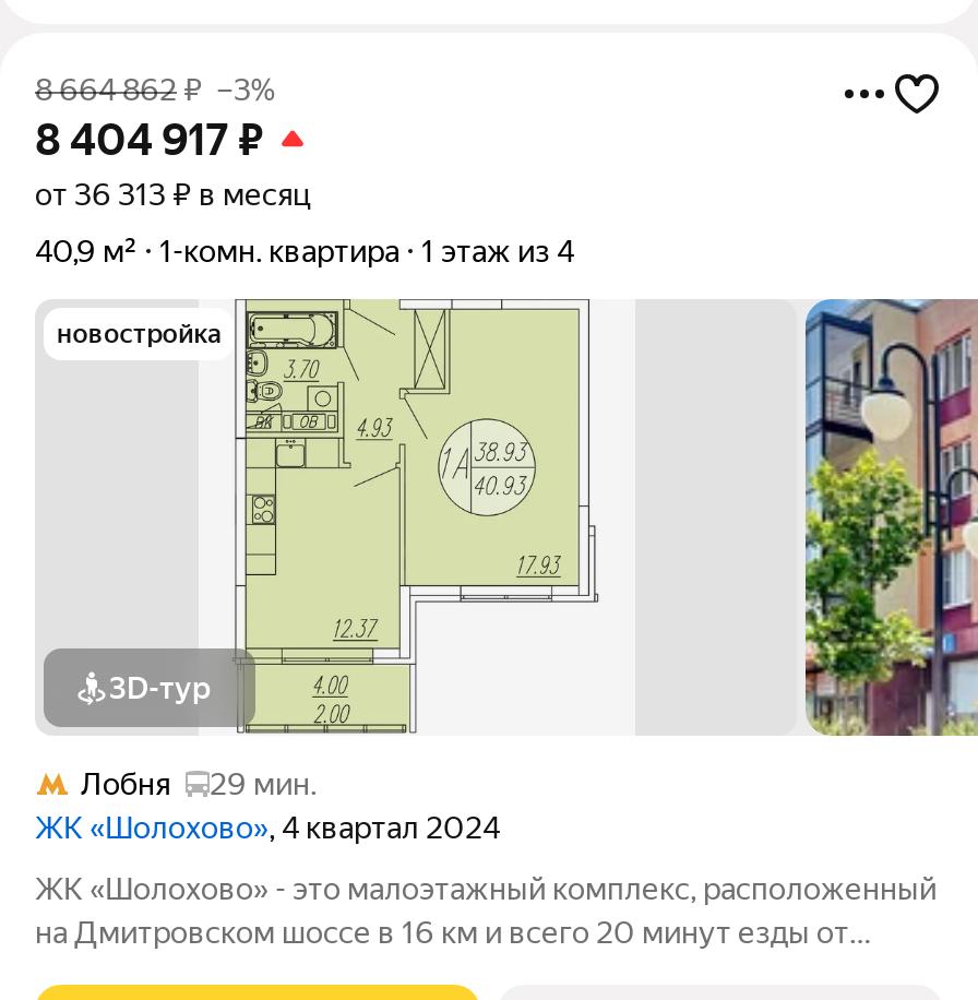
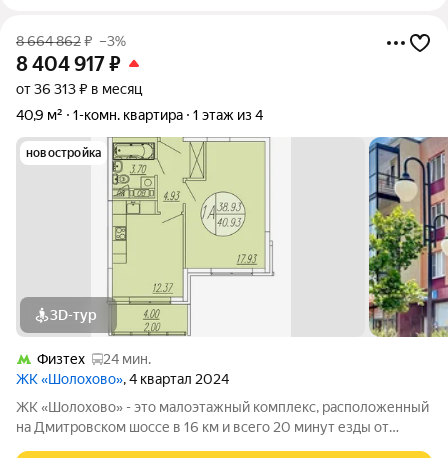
[81,766,317,801] Лобня | 29 мин. -> [37,351,151,367] Физтех | 24 мин.

